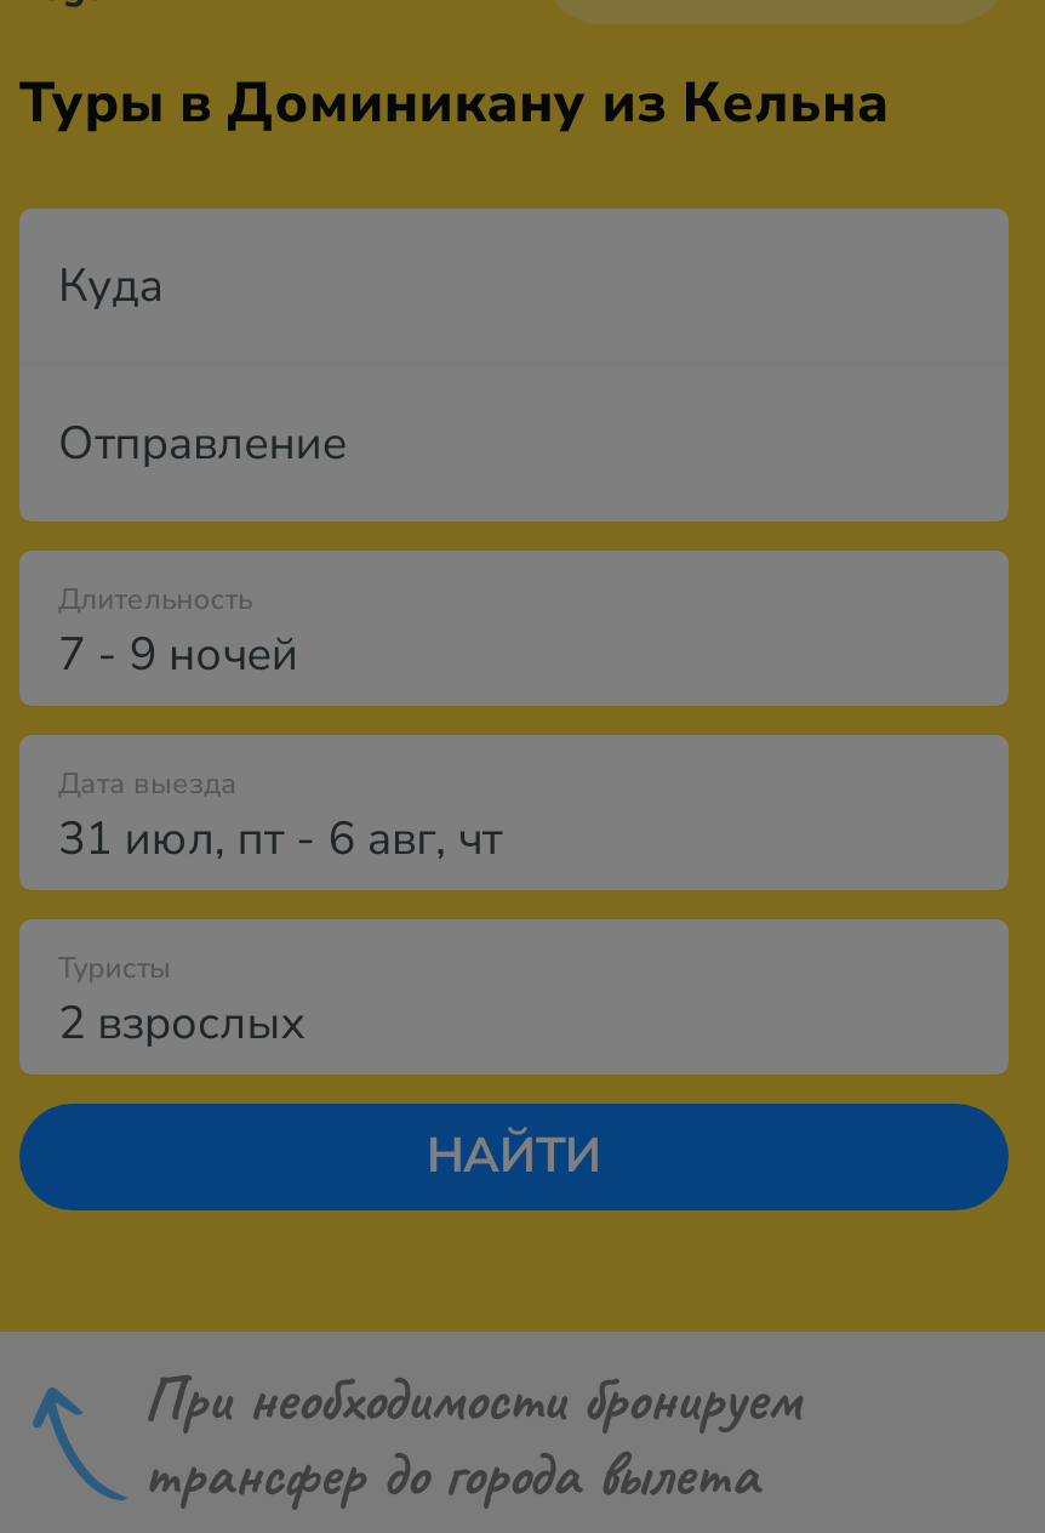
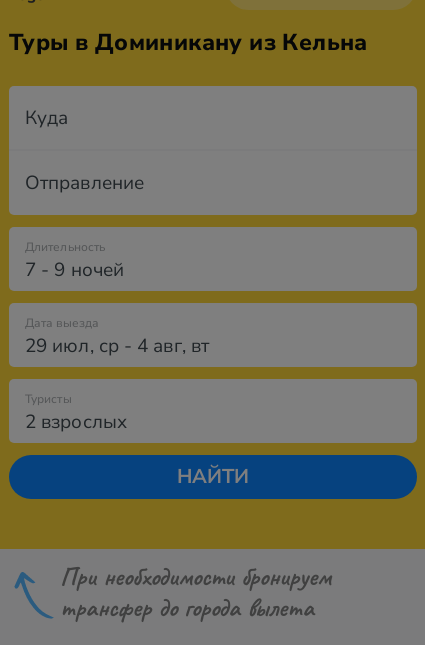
[58,808,502,871] 31 июл, пт - 6 авг, чт -> [25,333,209,359] 29 июл, ср - 4 авг, вт

